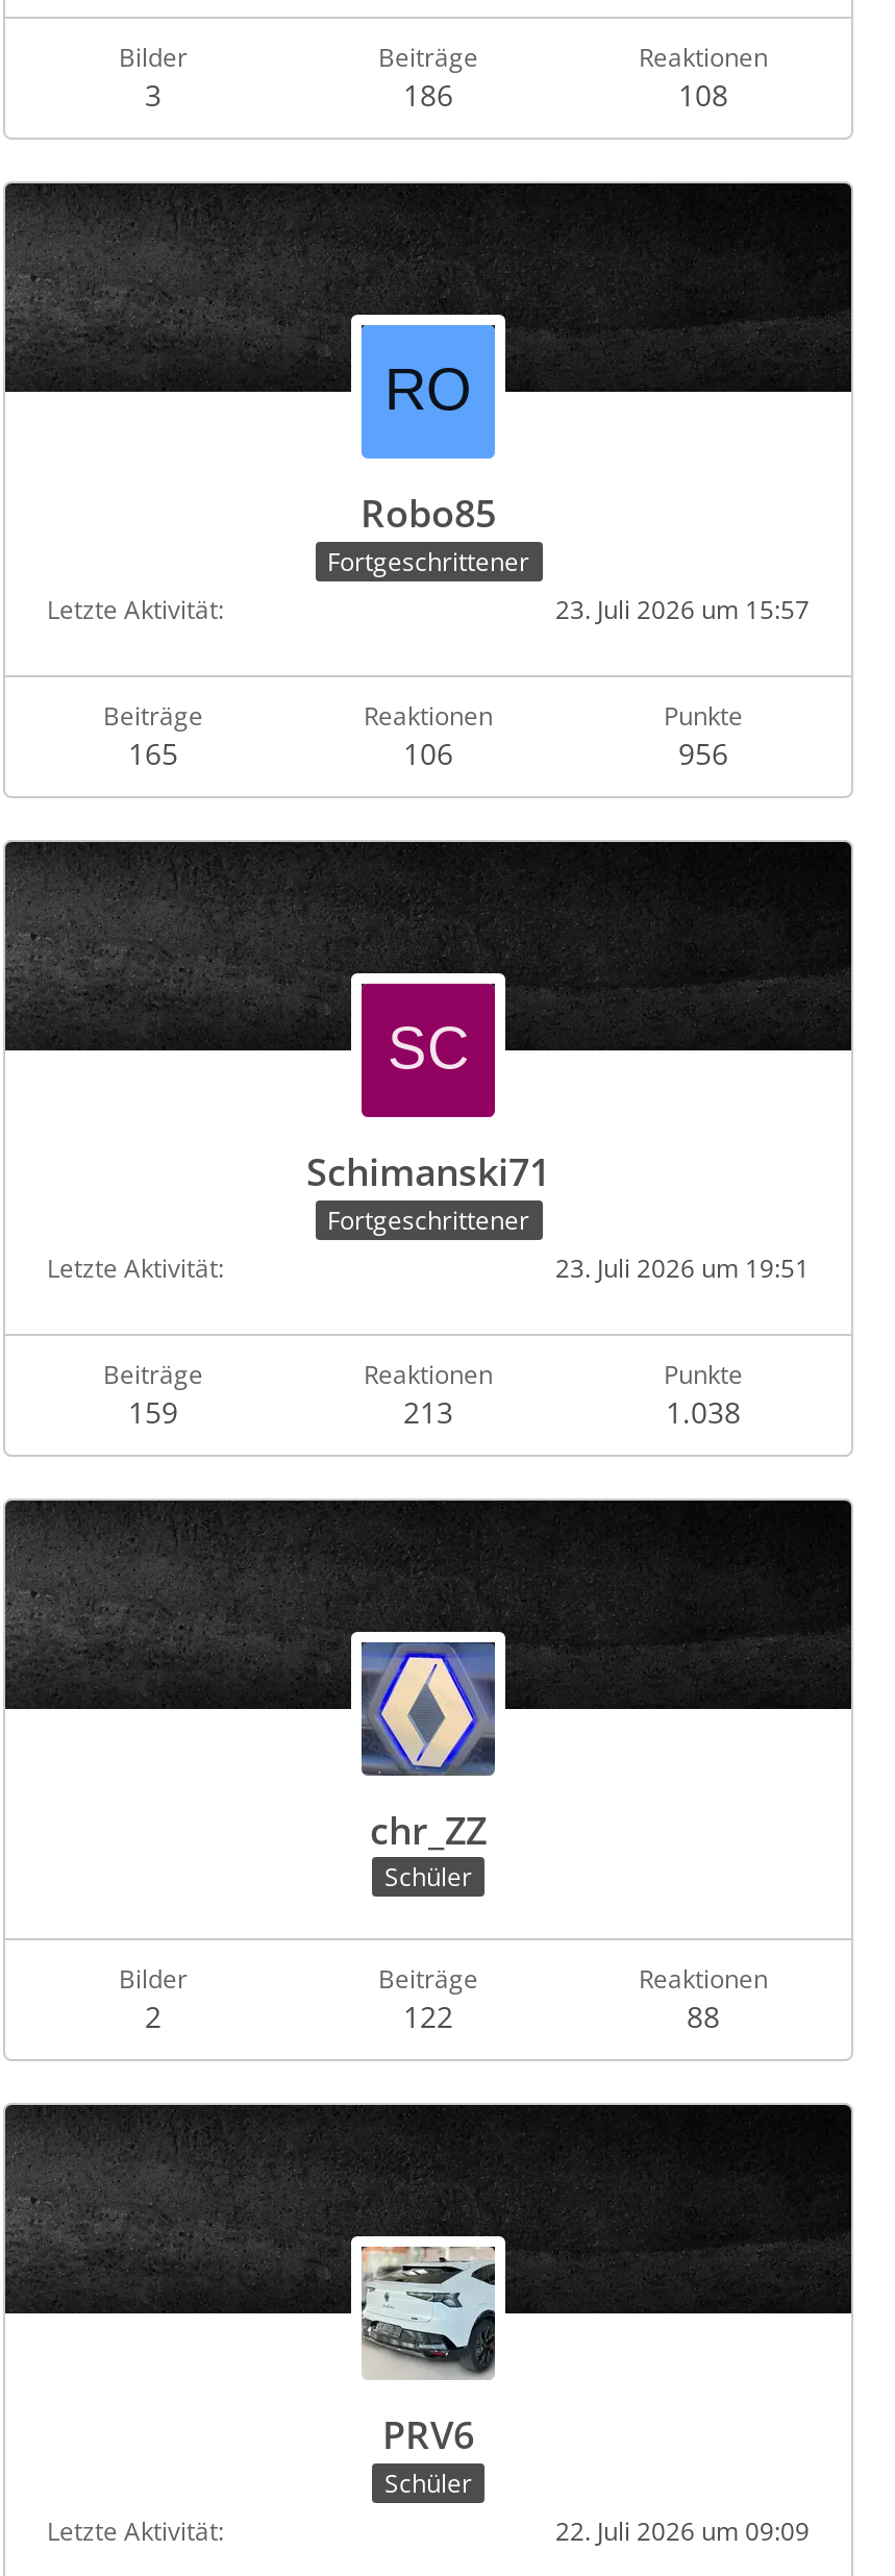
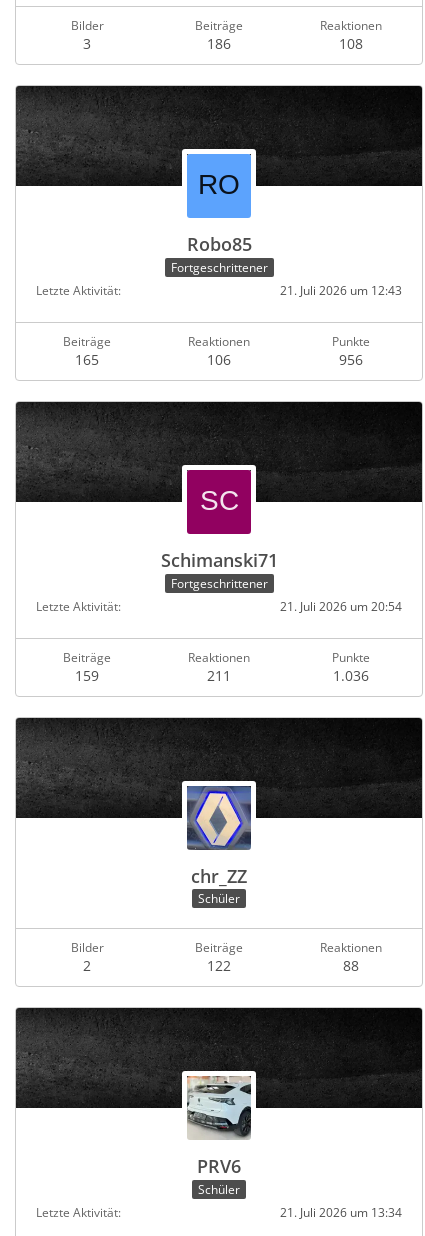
[555,591,810,627] 23. Juli 2026 um 15:57 -> [280,282,402,299] 21. Juli 2026 um 12:43
[555,1250,810,1285] 23. Juli 2026 um 19:51 -> [280,598,402,615] 21. Juli 2026 um 20:54
[403,1391,453,1431] 213 -> [207,666,231,685] 211
[666,1391,741,1431] 1.038 -> [333,666,369,685] 1.036
[555,2514,810,2549] 22. Juli 2026 um 09:09 -> [280,1204,402,1221] 21. Juli 2026 um 13:34

